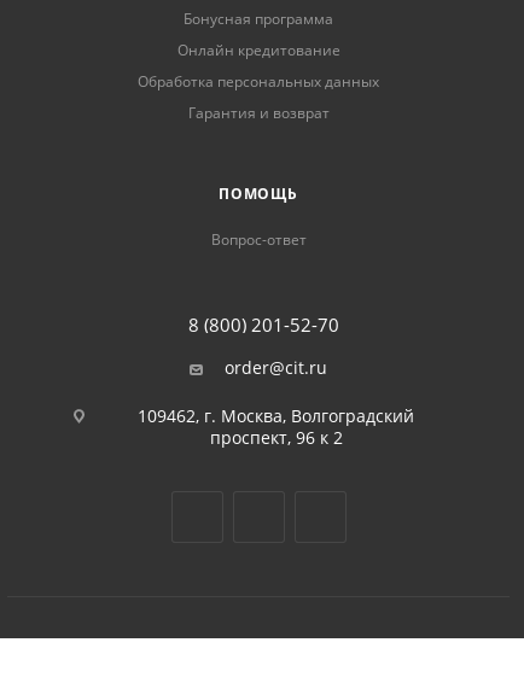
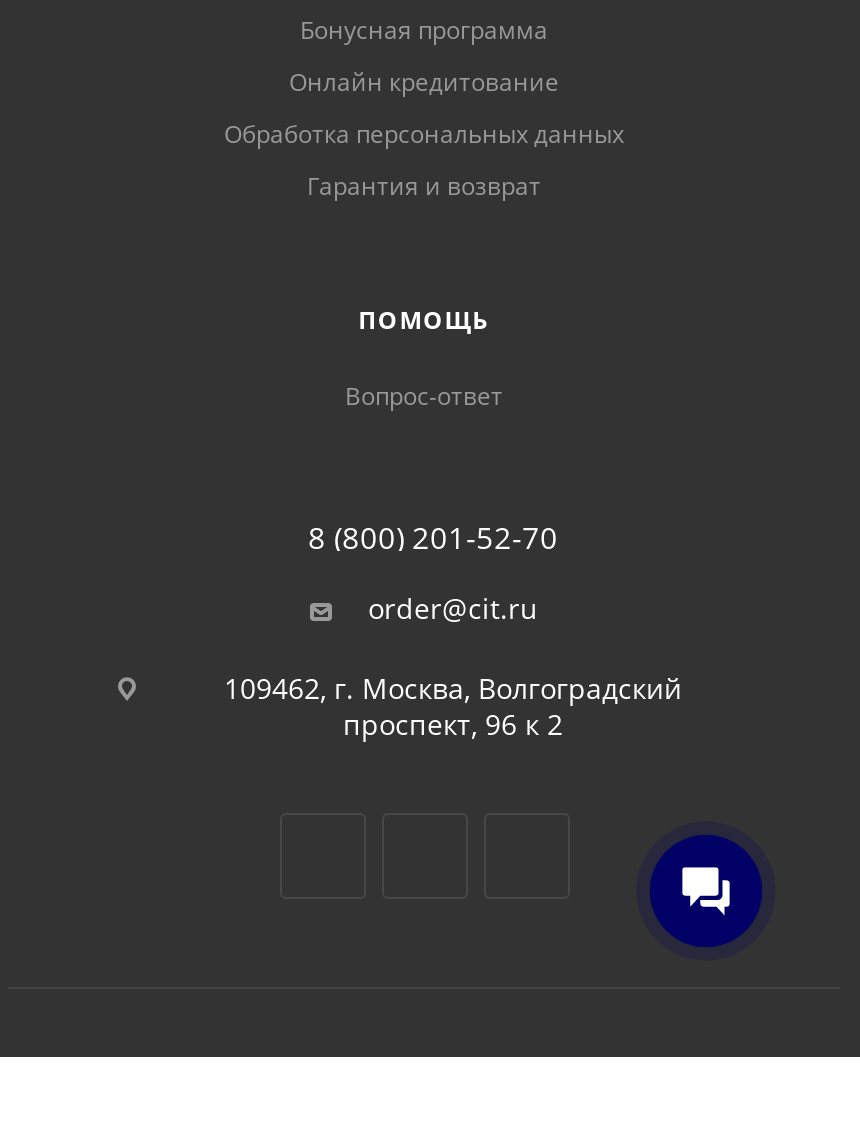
none -> [650,835,762,947] [image]

